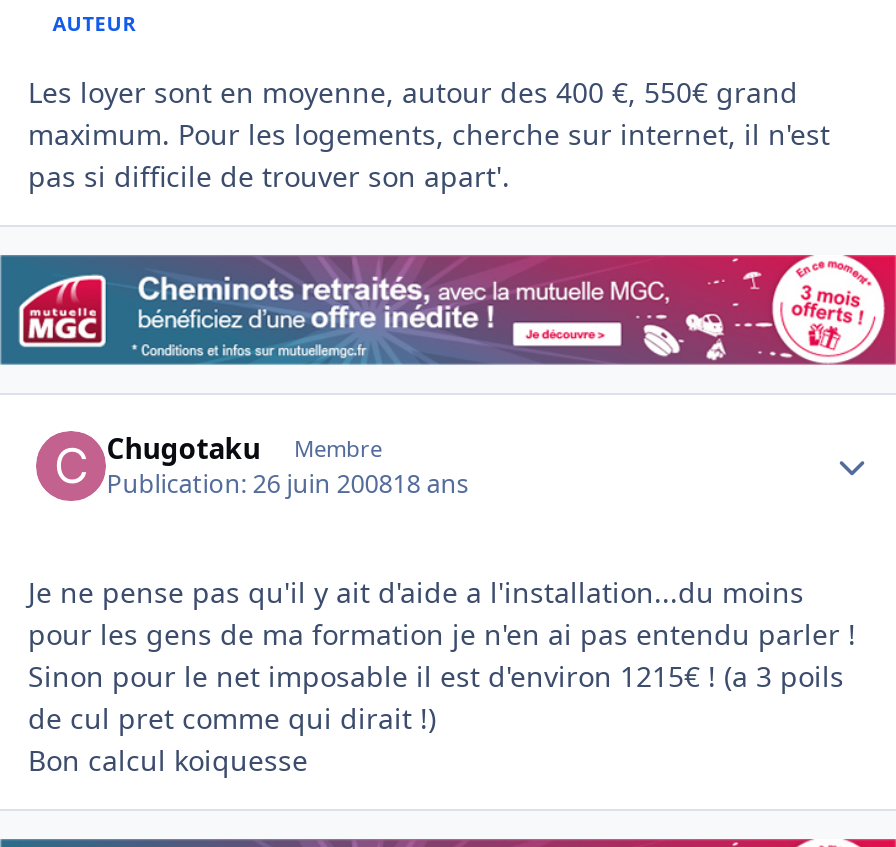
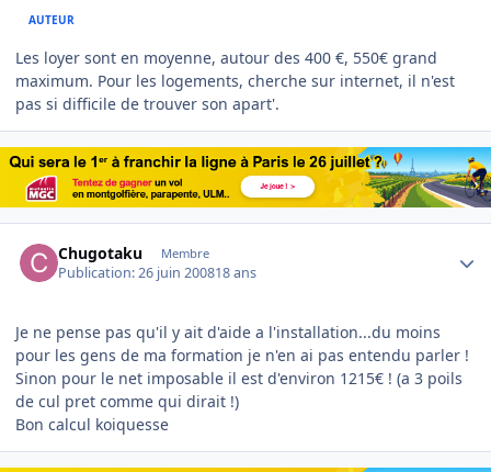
[6,253,890,367] [image] -> [3,146,488,209] [image]

